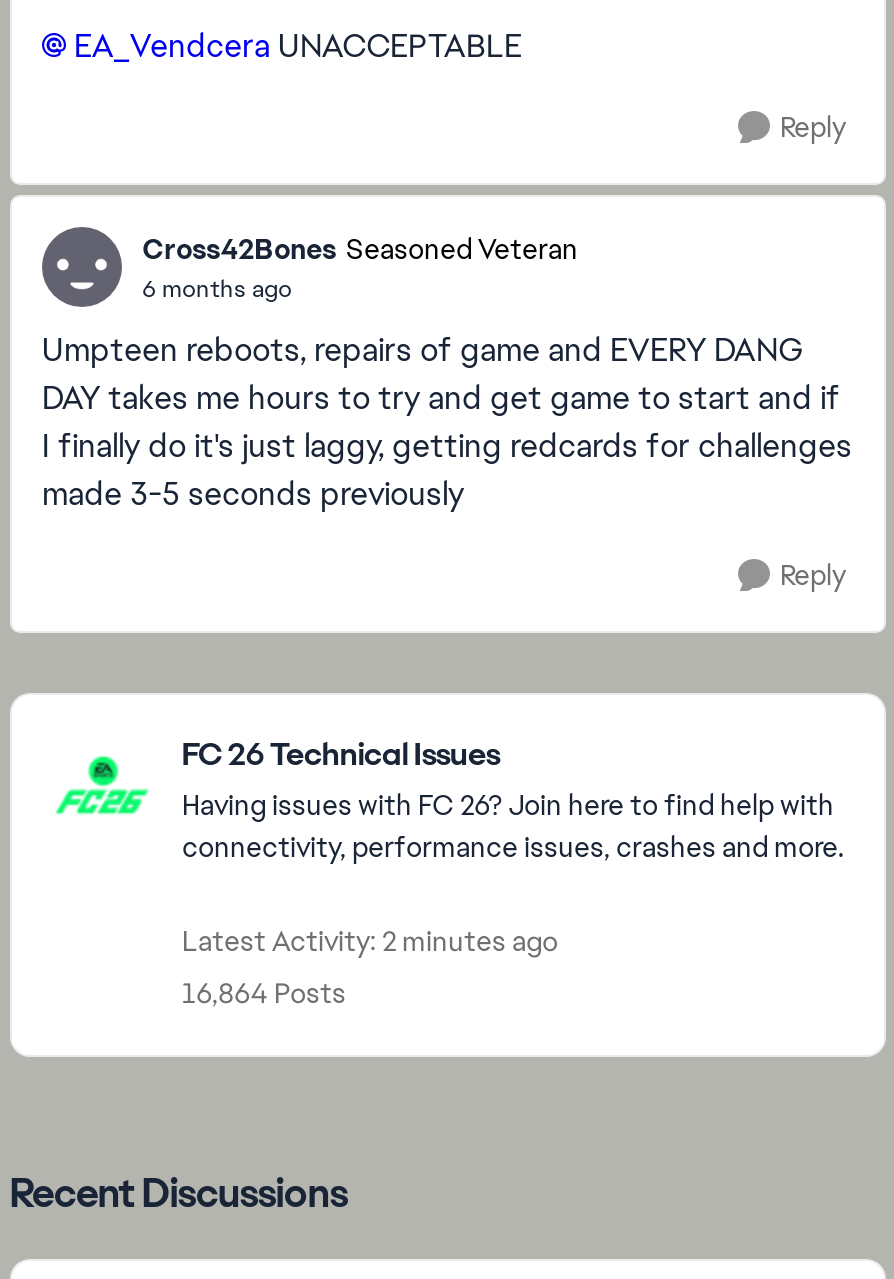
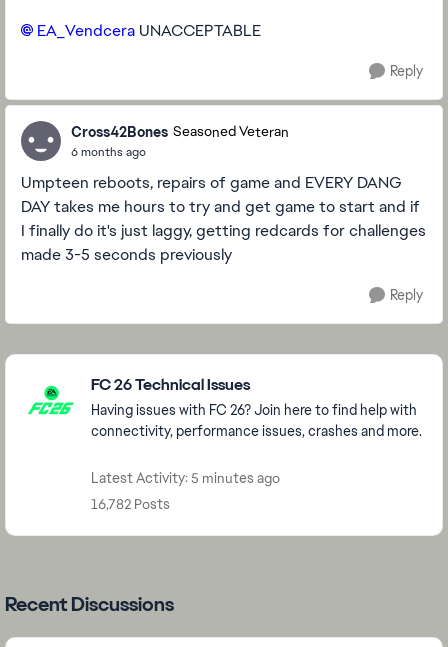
[182,923,558,959] Latest Activity: 2 minutes ago -> [91,469,280,487] Latest Activity: 5 minutes ago
[182,975,346,1011] 16,864 Posts -> [91,495,170,513] 16,782 Posts

